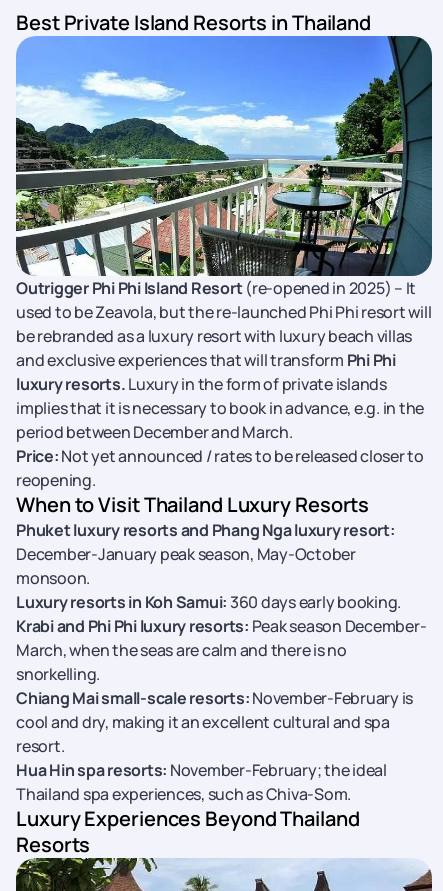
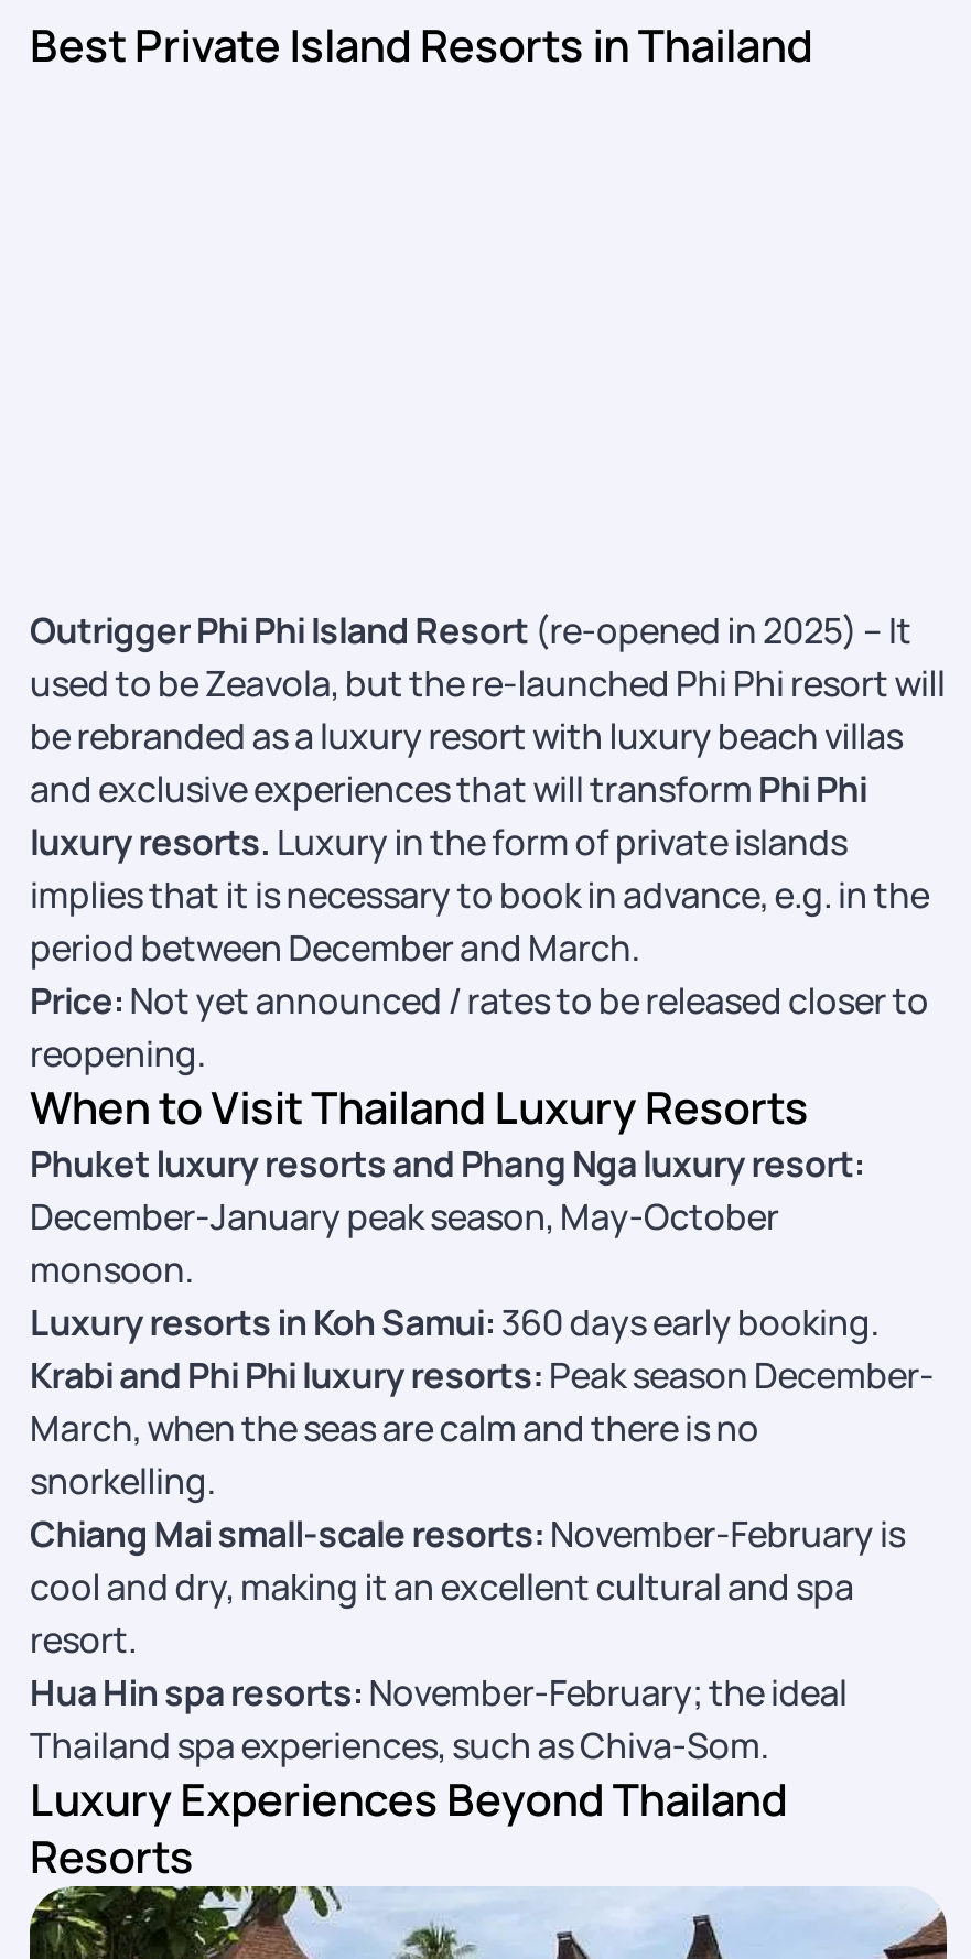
[15,35,433,275] [image] -> none

